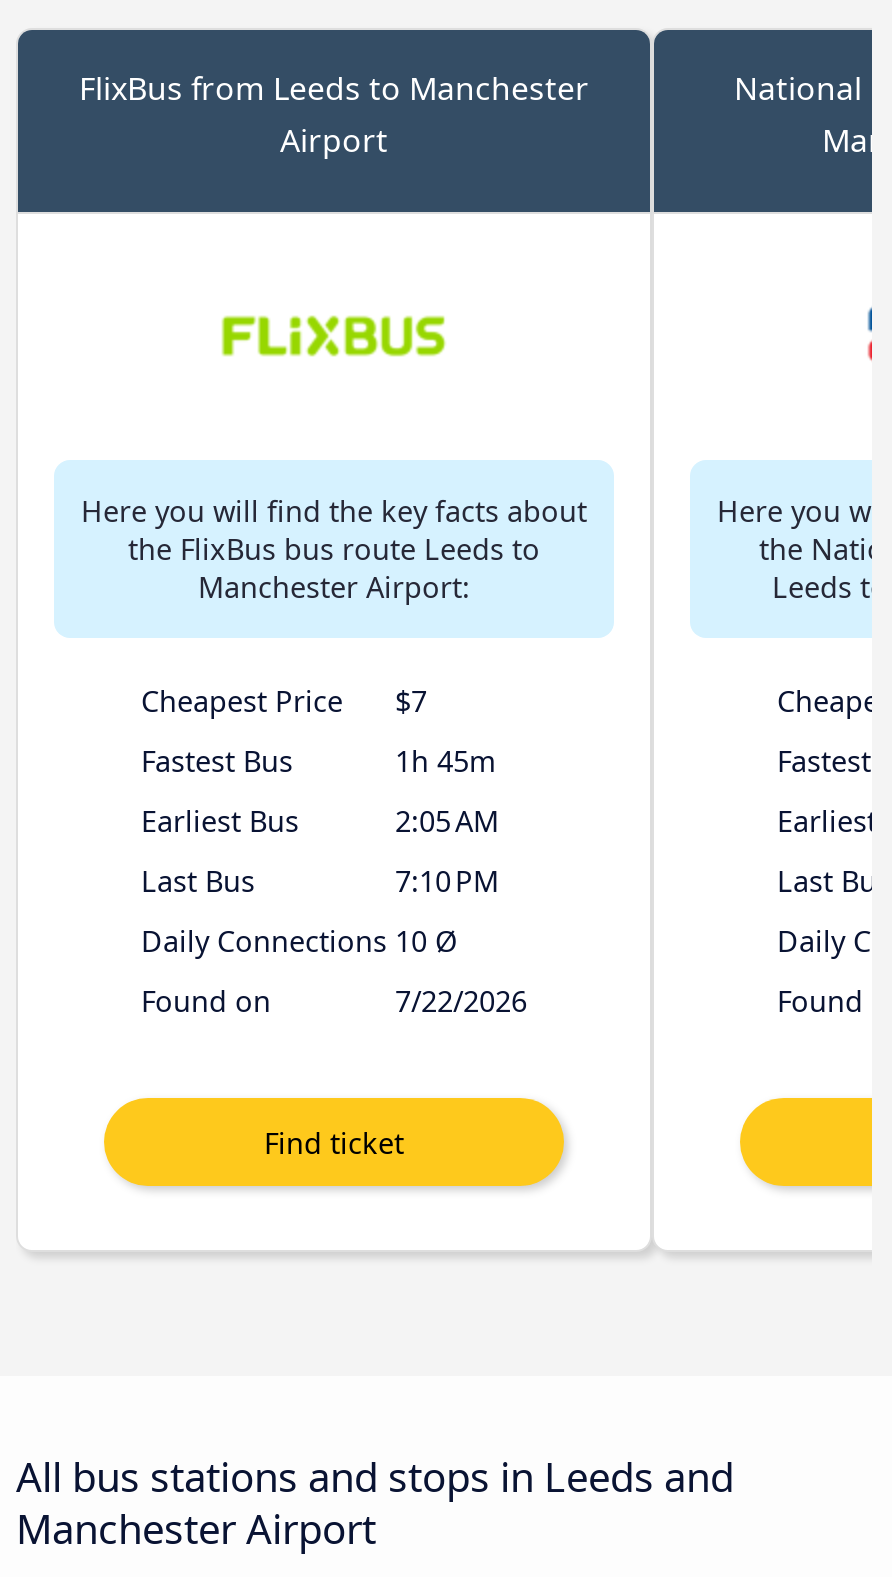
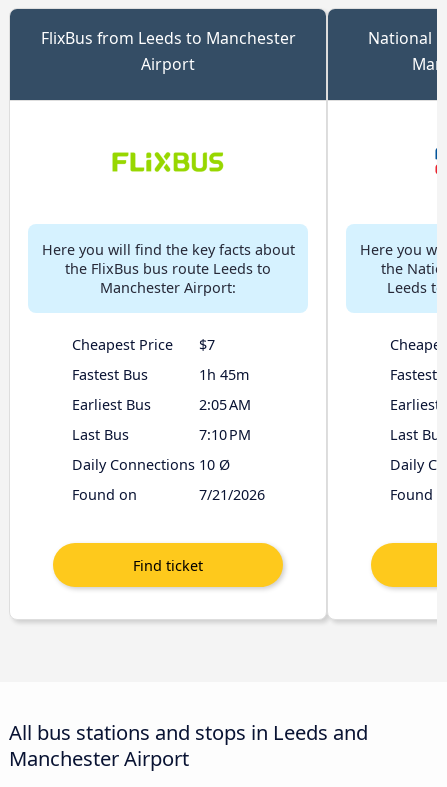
[395,983,527,1021] 7/22/2026 -> [198,485,264,504] 7/21/2026

